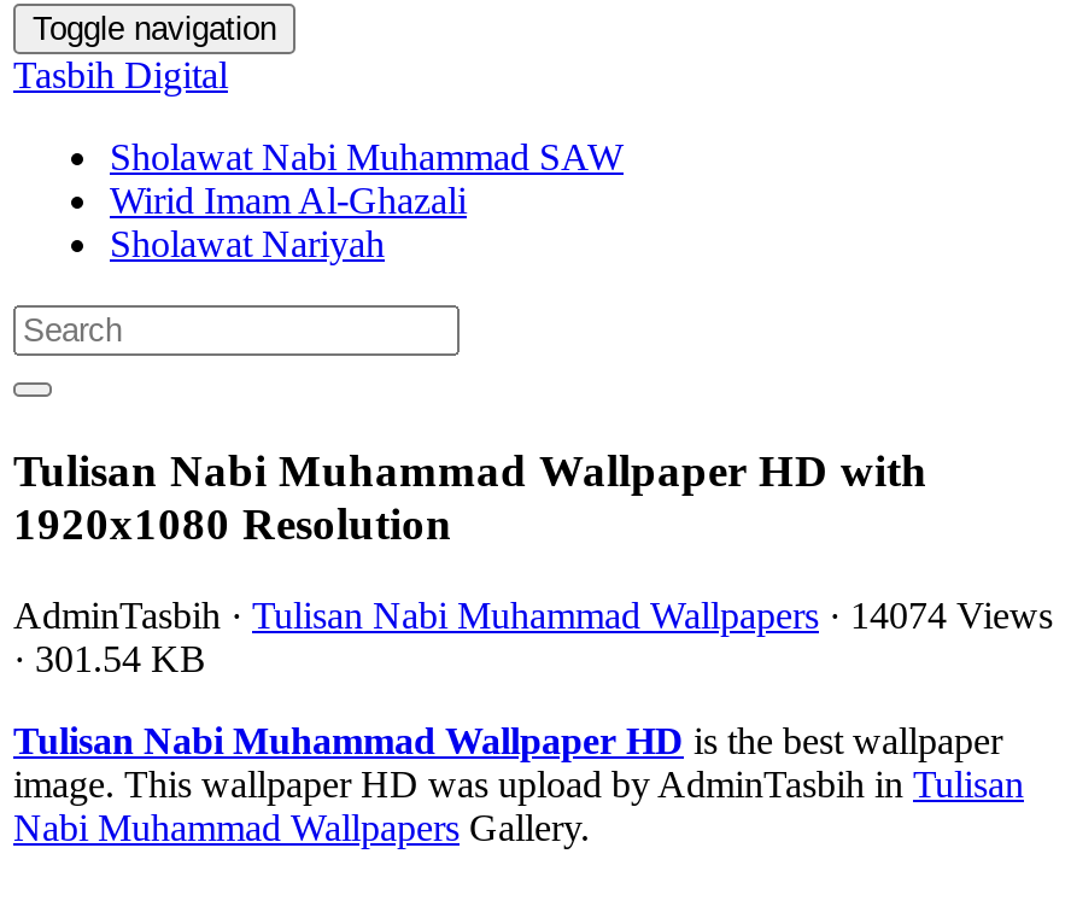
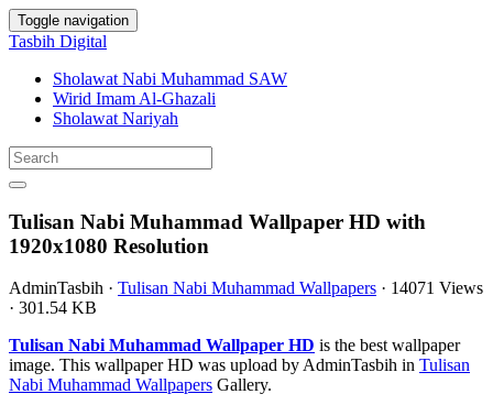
[13,596,1053,637] AdminTasbih · Tulisan Nabi Muhammad Wallpapers · 14074 Views -> [9,279,483,298] AdminTasbih · Tulisan Nabi Muhammad Wallpapers · 14071 Views

